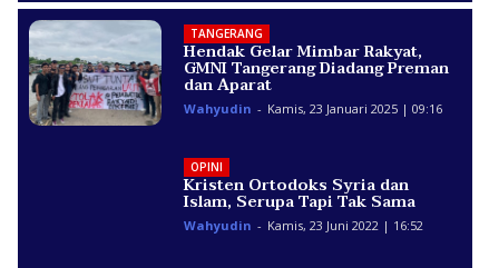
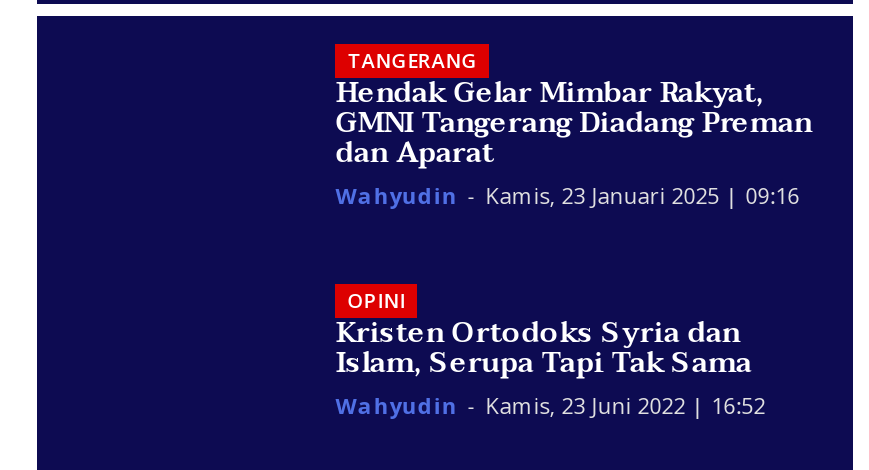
[28,19,163,127] [image] -> none

